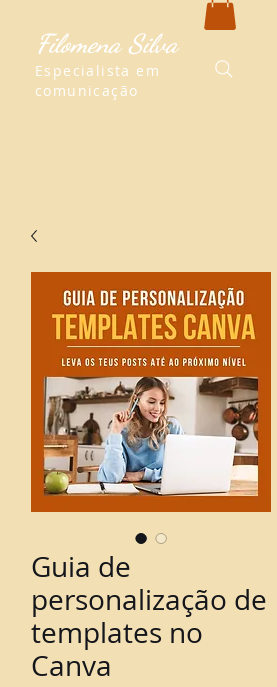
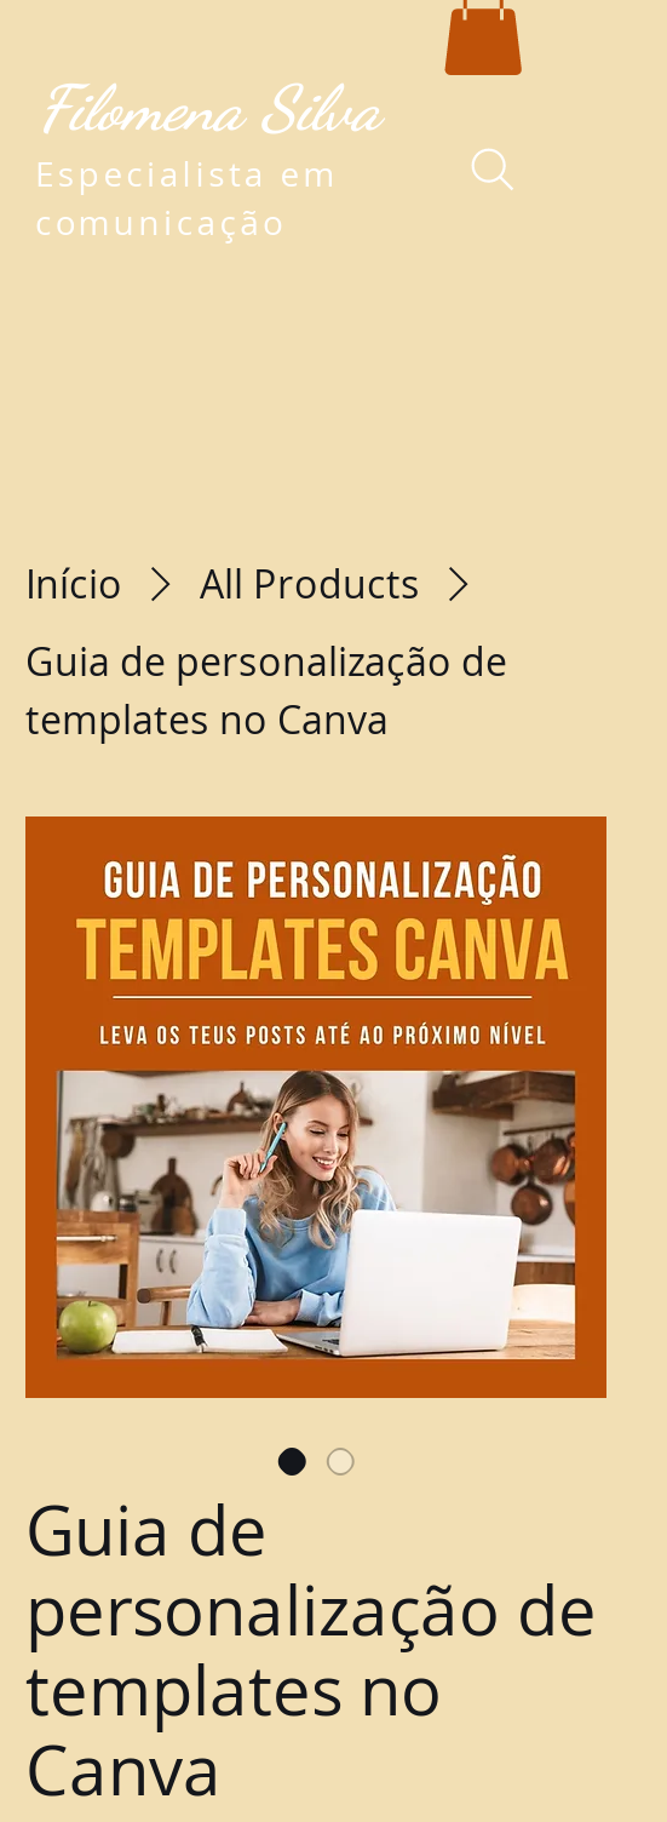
none -> [25,557,507,746] Início | All Products | Guia de personalização de | templates no Canva

